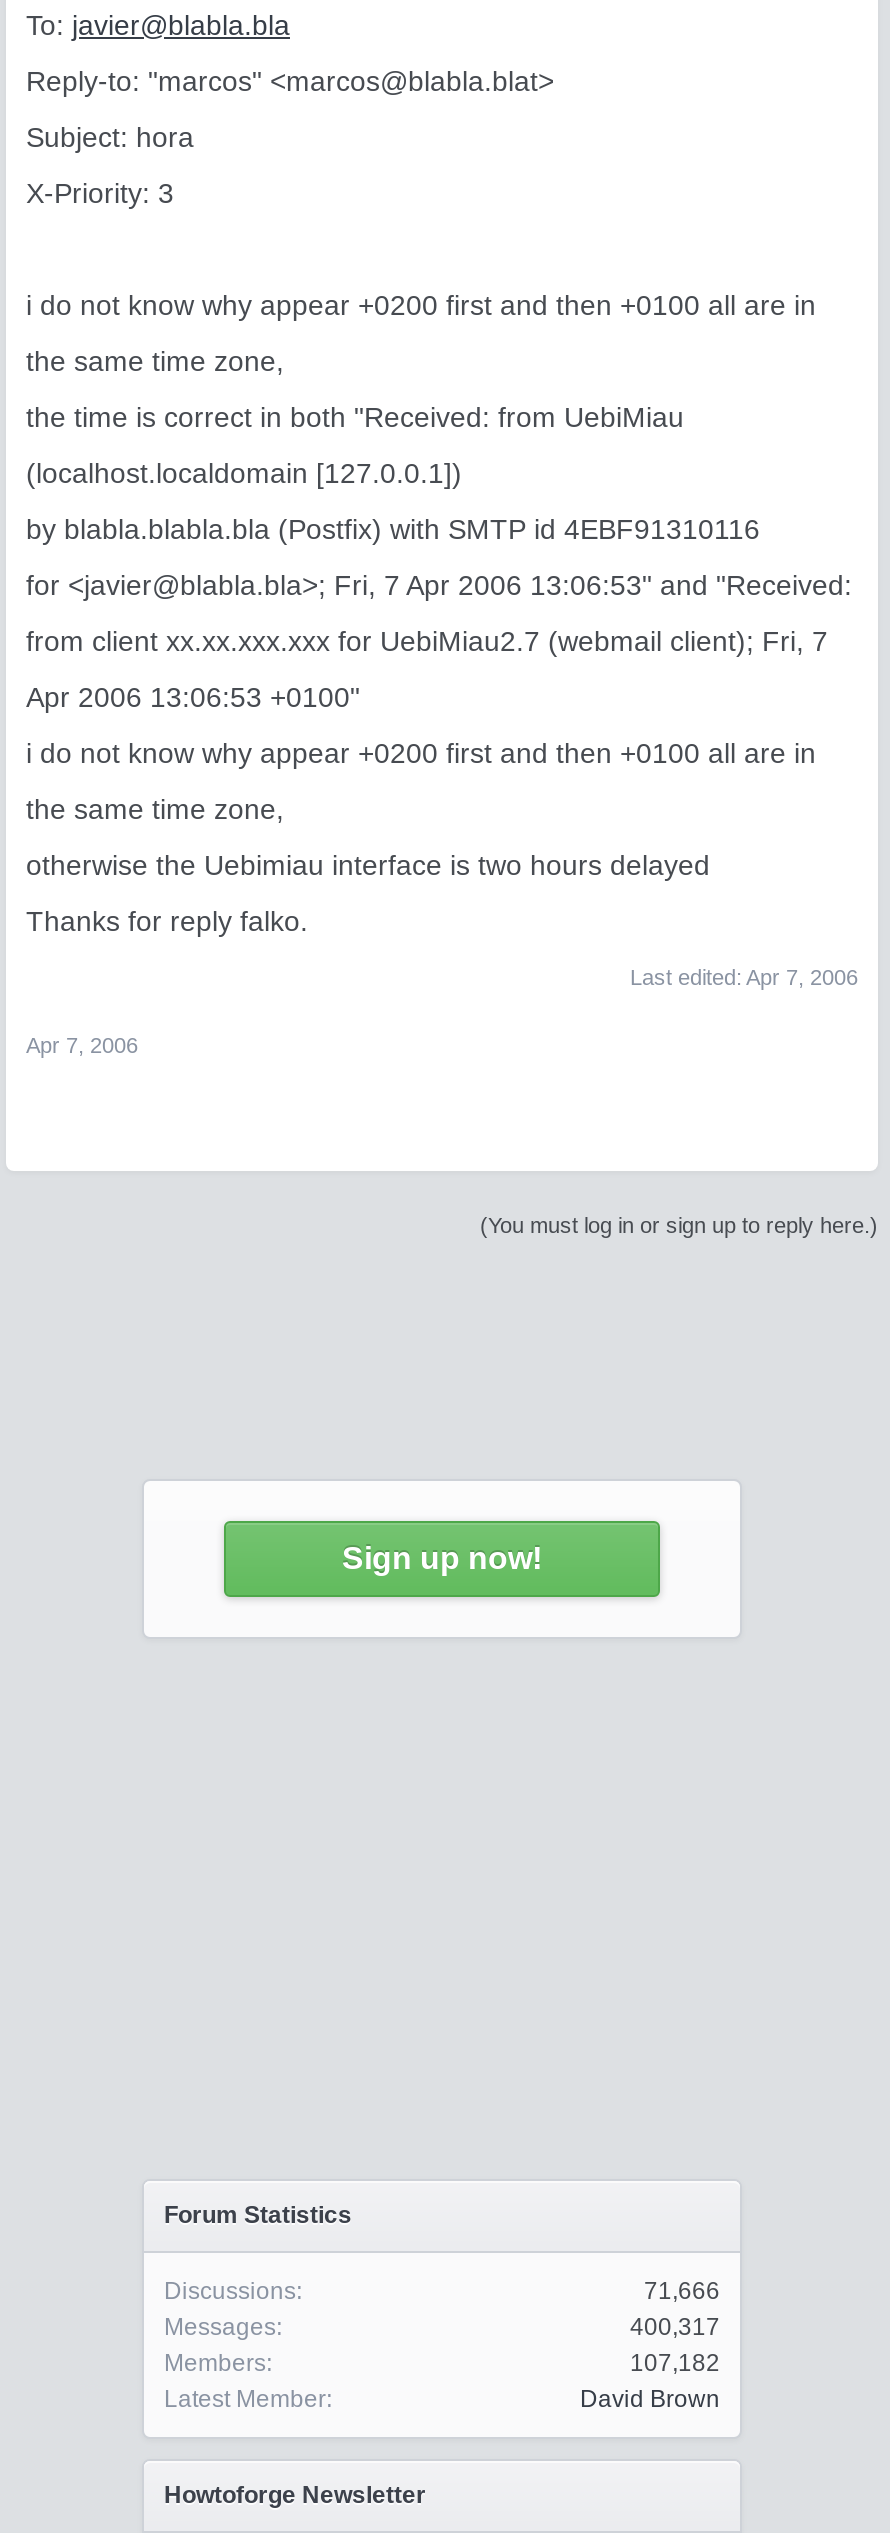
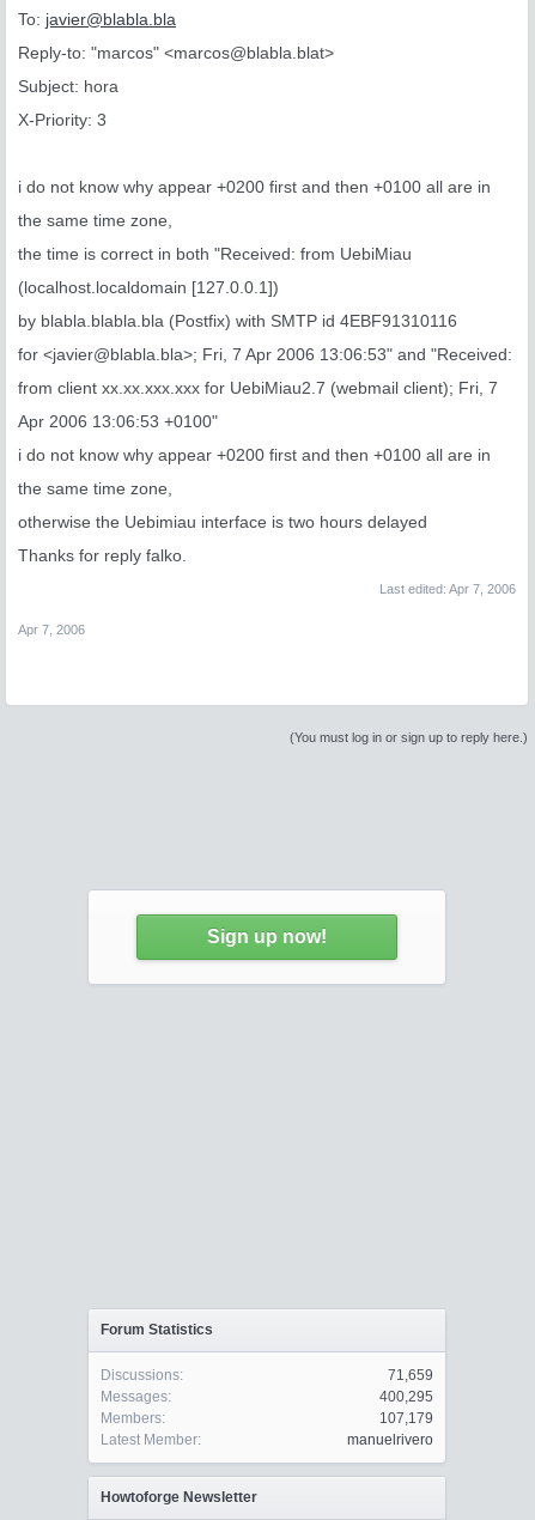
[644,2277,720,2305] 71,666 -> [388,1367,433,1384] 71,659
[630,2313,720,2341] 400,317 -> [379,1388,433,1405] 400,295
[630,2349,720,2377] 107,182 -> [379,1410,433,1427] 107,179
[580,2385,720,2413] David Brown -> [347,1431,433,1448] manuelrivero

